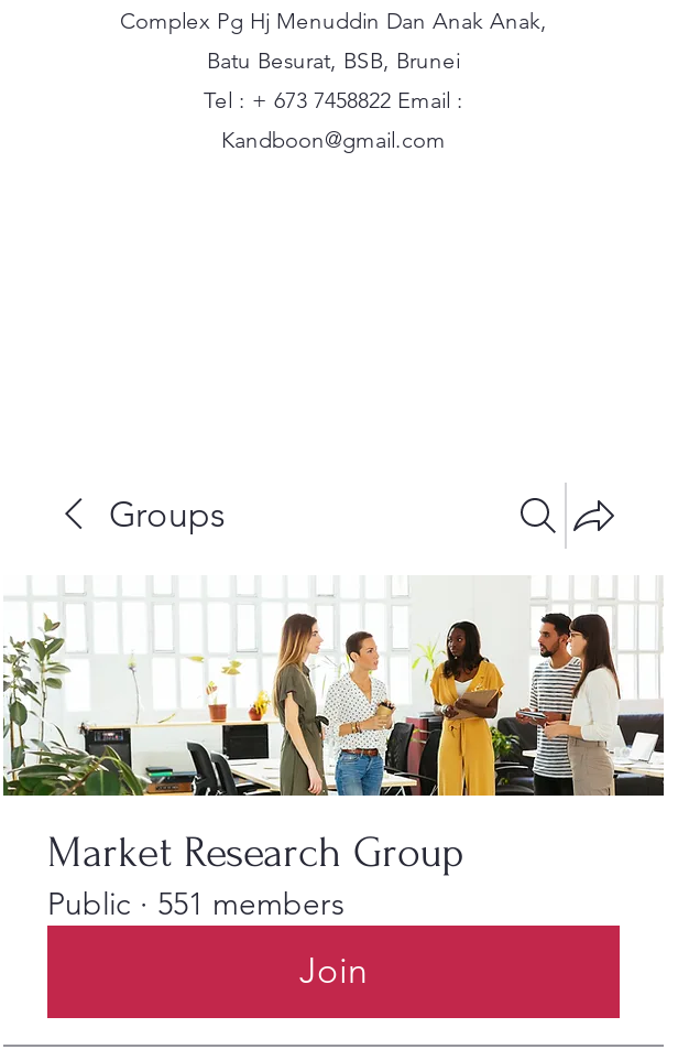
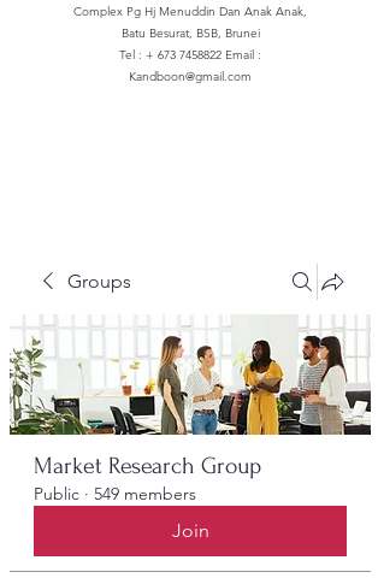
[47,884,345,923] Public · 551 members -> [34,483,196,505] Public · 549 members

